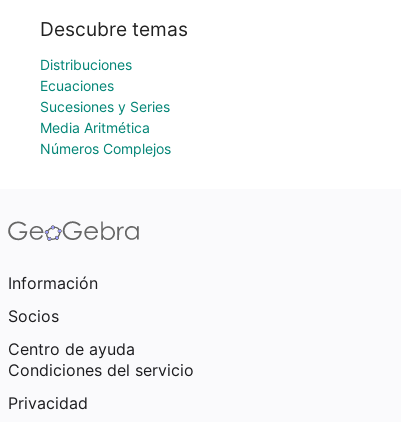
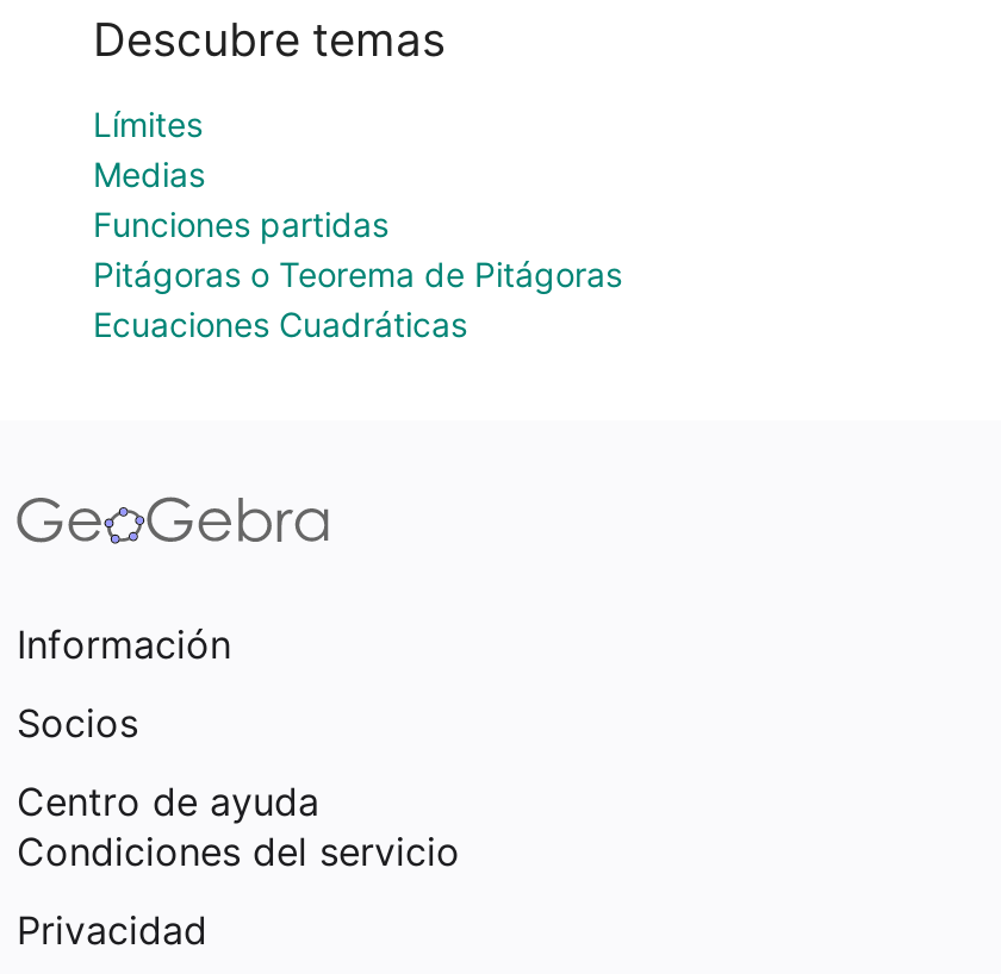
[40,56,171,157] Distribuciones | Ecuaciones | Sucesiones y Series | Media Aritmética | Números Complejos -> [93,104,622,344] Límites | Medias | Funciones partidas | Pitágoras o Teorema de Pitágoras | Ecuaciones Cuadráticas

